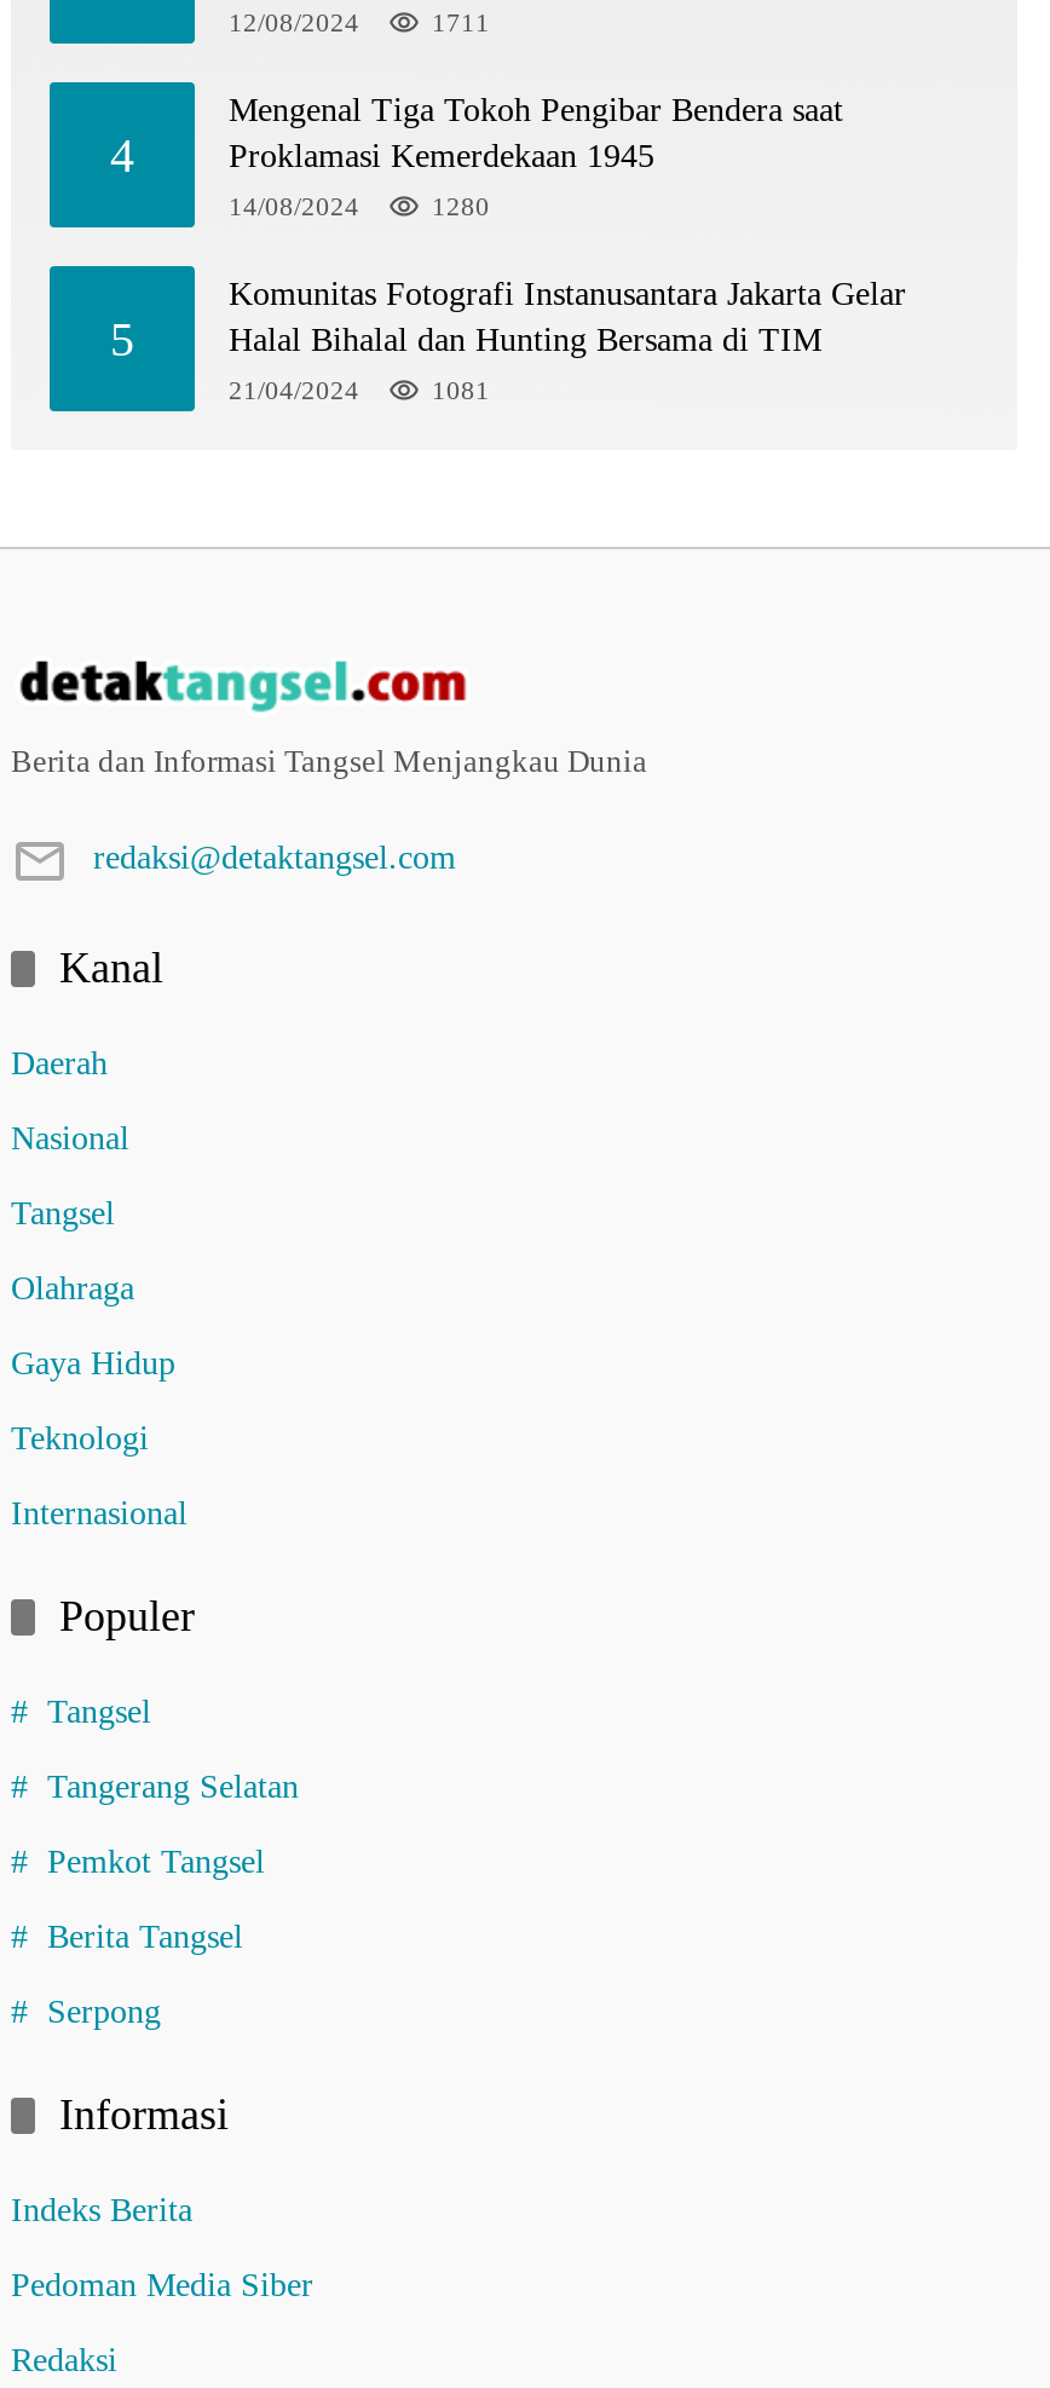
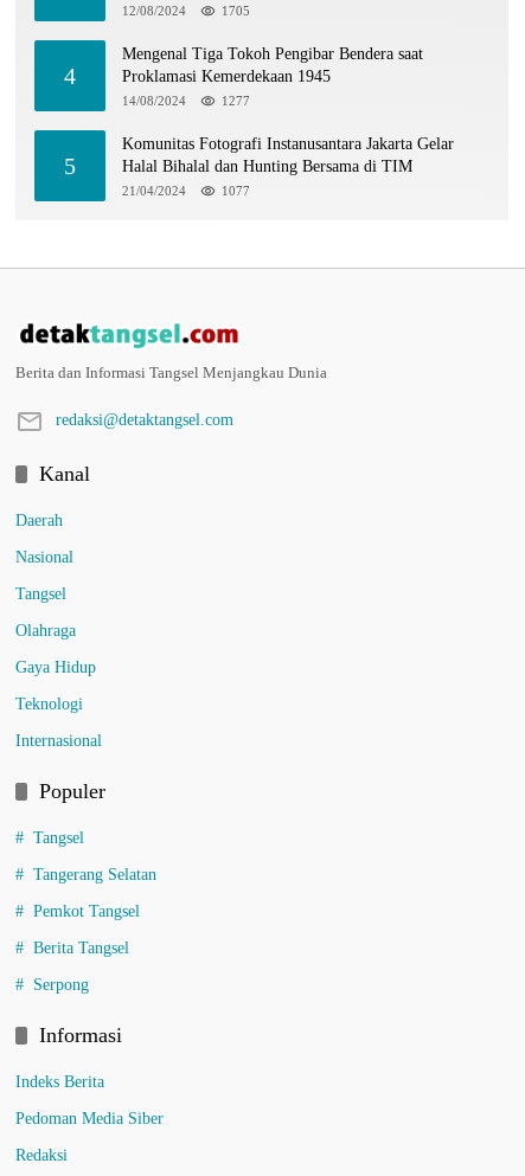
[432,7,490,36] 1711 -> [222,3,250,17] 1705
[432,190,490,219] 1280 -> [222,93,250,107] 1277
[432,374,490,403] 1081 -> [222,183,250,197] 1077

